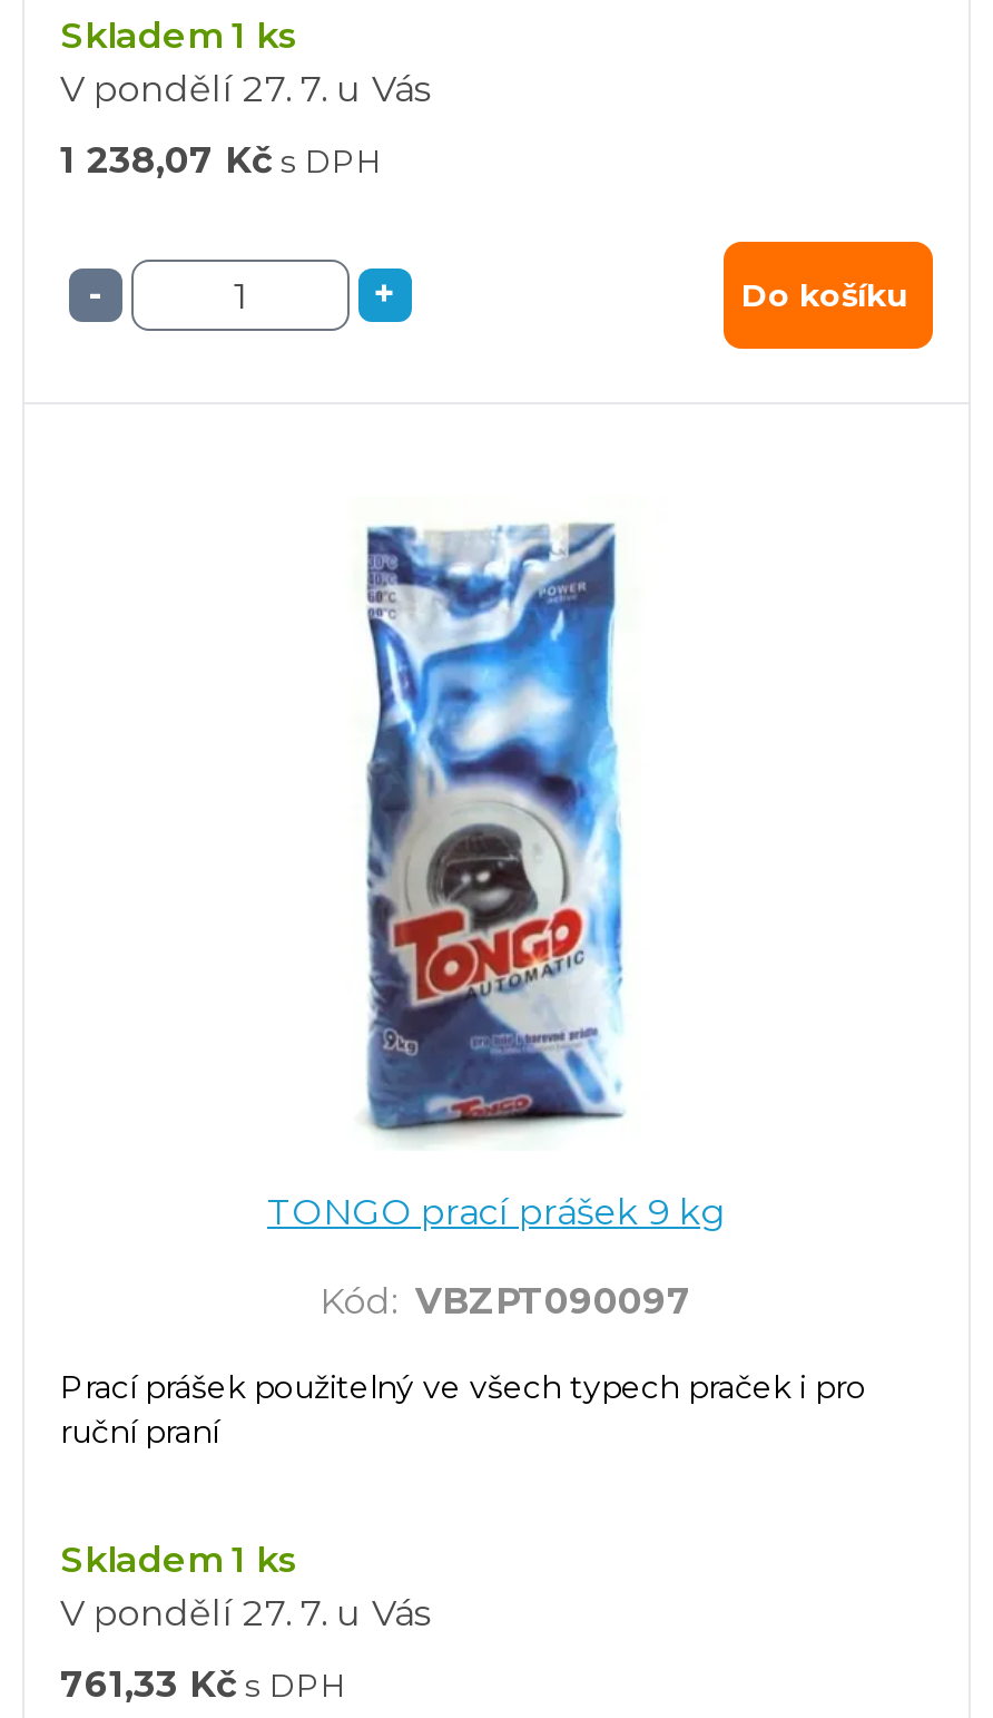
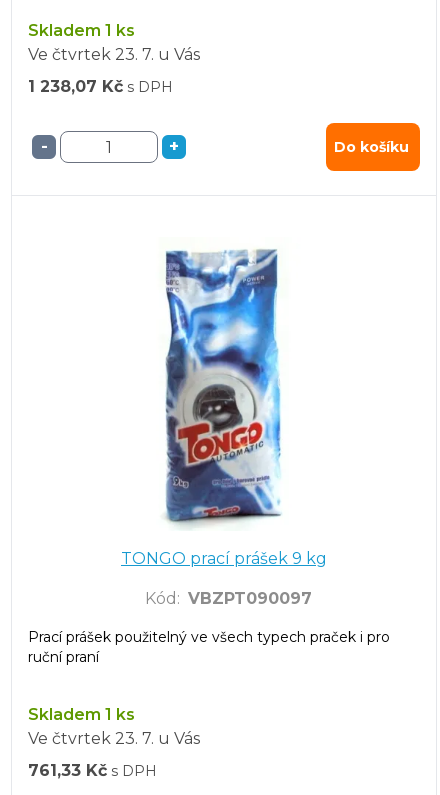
[60,69,430,111] V pondělí 27. 7. u Vás -> [28,45,200,64] Ve čtvrtek 23. 7. u Vás
[60,1593,430,1635] V pondělí 27. 7. u Vás -> [28,729,200,748] Ve čtvrtek 23. 7. u Vás

